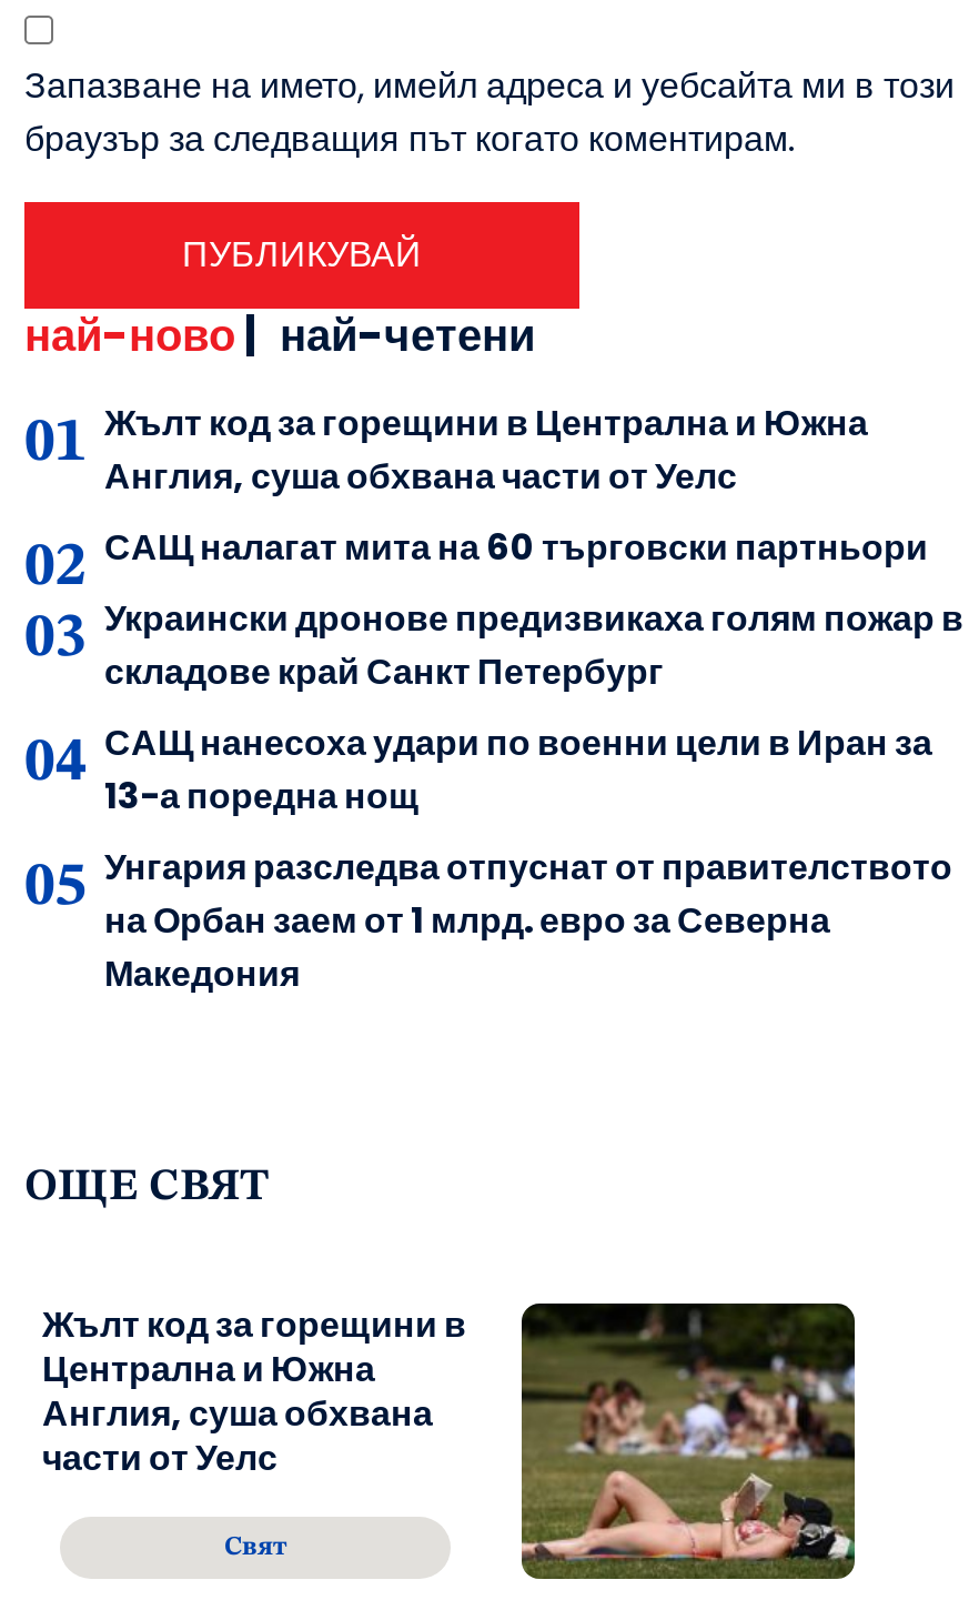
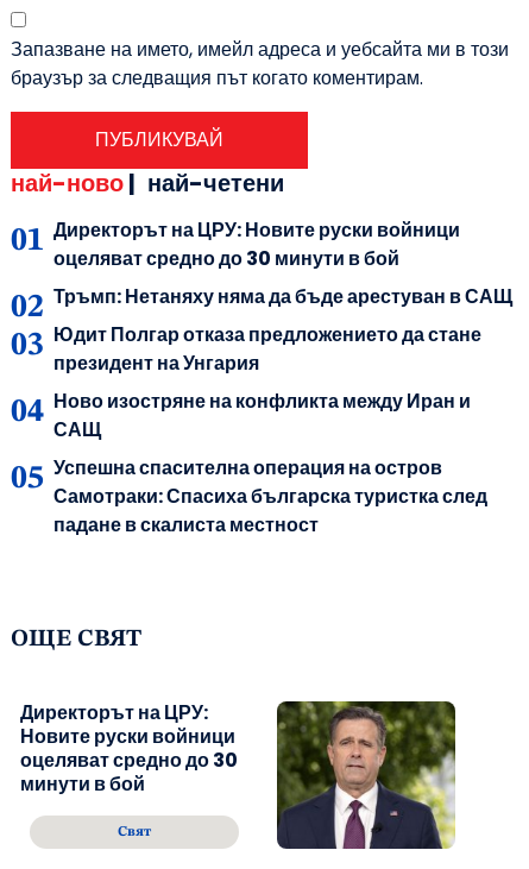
[104,398,963,1000] Жълт код за горещини в Централна и Южна | Англия, суша обхвана части от Уелс | САЩ налагат мита на 60 търговски партньори | Украински дронове предизвикаха голям пожар в | складове край Санкт Петербург | САЩ нанесоха удари по военни цели в Иран за | 13-а поредна нощ | Унгария разследва отпуснат от правителството | на Орбан заем от 1 млрд. евро за Северна | Македония -> [53,217,512,539] Директорът на ЦРУ: Новите руски войници | оцеляват средно до 30 минути в бой | Тръмп: Нетаняху няма да бъде арестуван в САЩ | Юдит Полгар отказа предложението да стане | президент на Унгария | Ново изостряне на конфликта между Иран и | САЩ | Успешна спасителна операция на остров | Самотраки: Спасиха българска туристка след | падане в скалиста местност
[42,1300,857,1581] [image] | Жълт код за горещини в | Централна и Южна | Англия, суша обхвана | части от Уелс -> [20,699,456,850] [image] | Директорът на ЦРУ: | Новите руски войници | оцеляват средно до 30 | минути в бой

